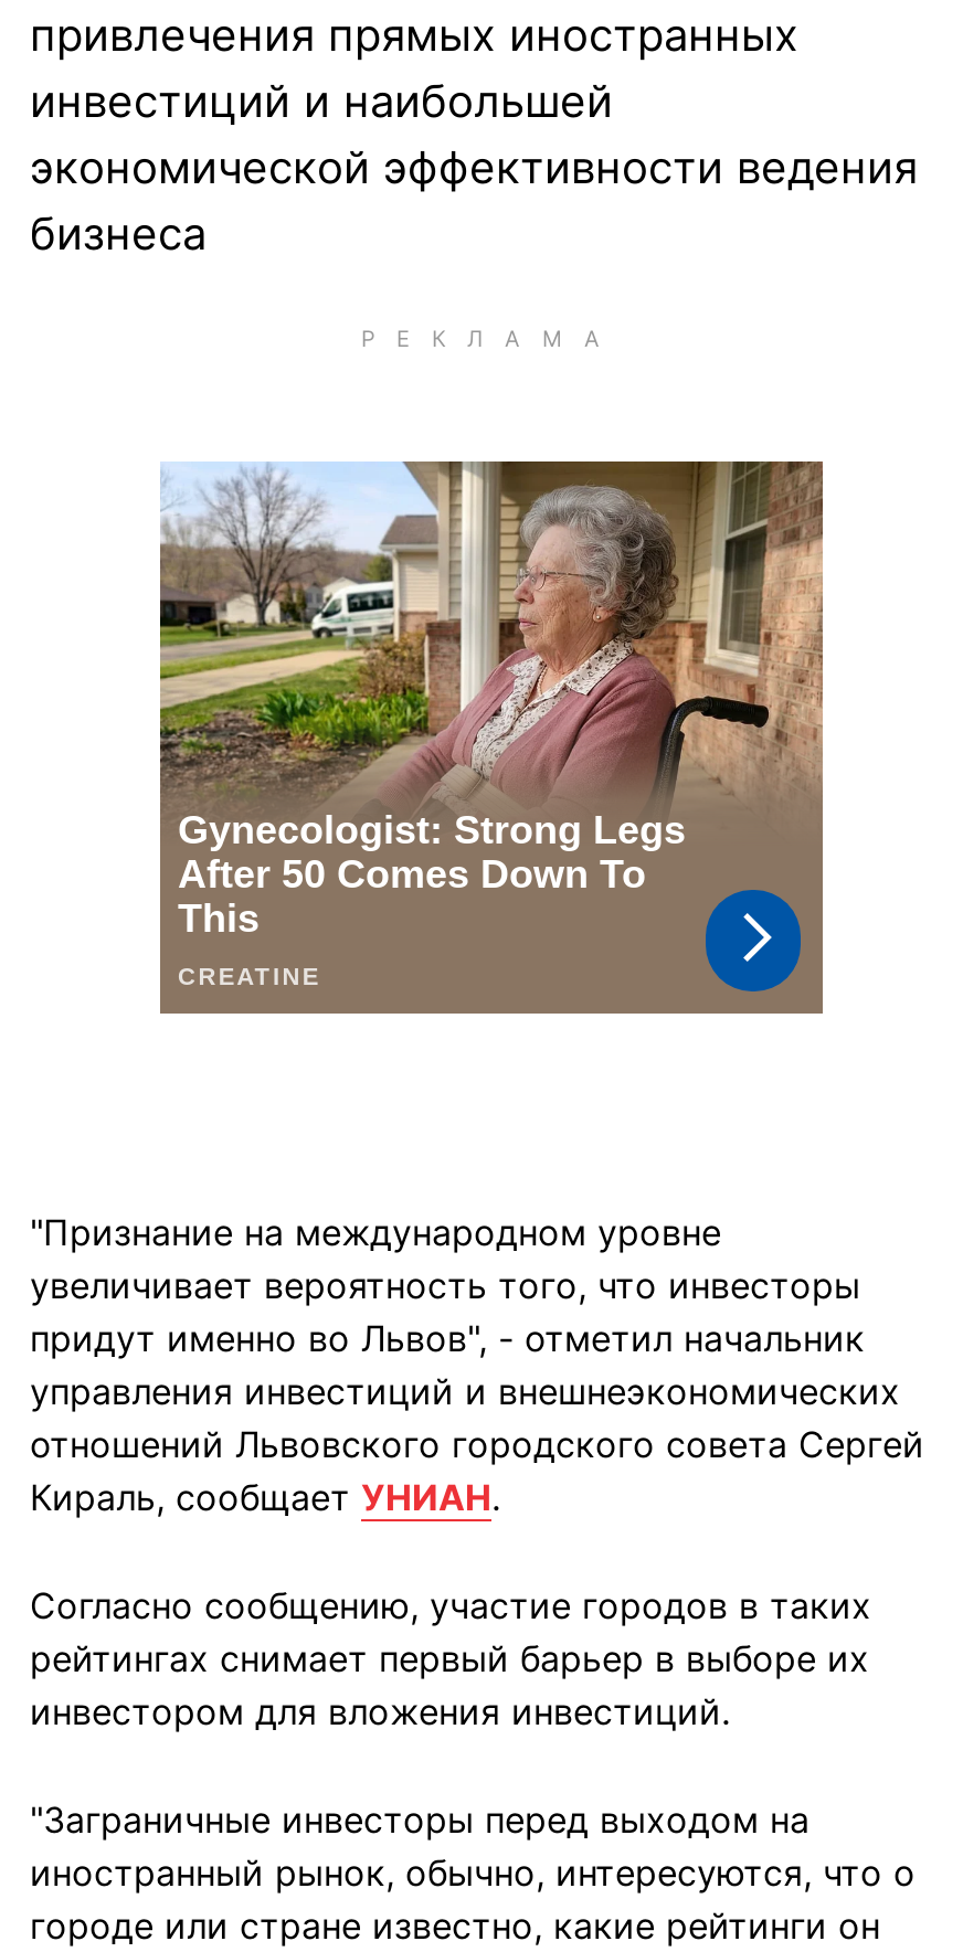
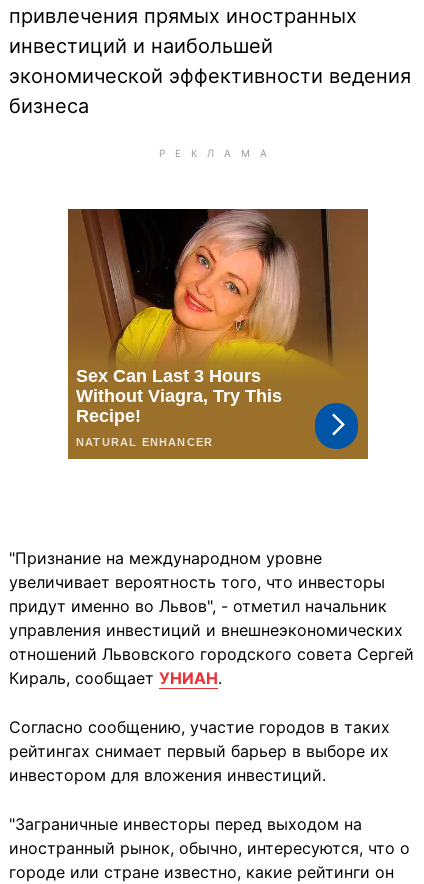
[158,459,823,1014] [image] -> [67,208,368,459] [image]

